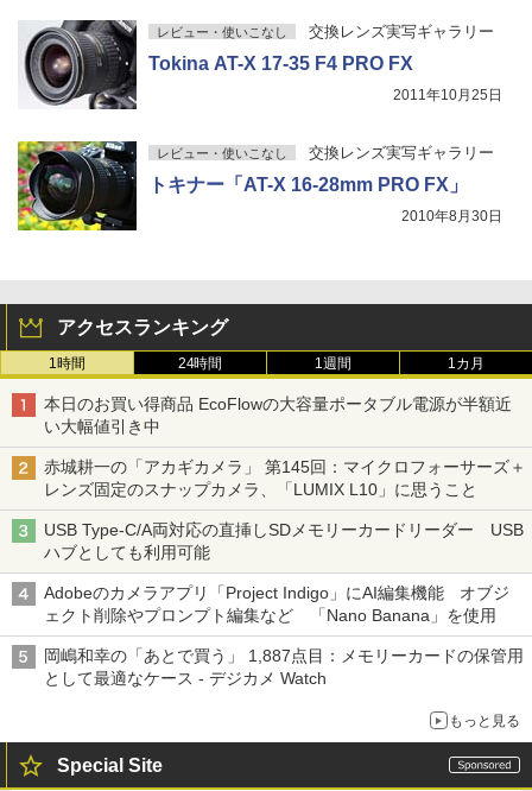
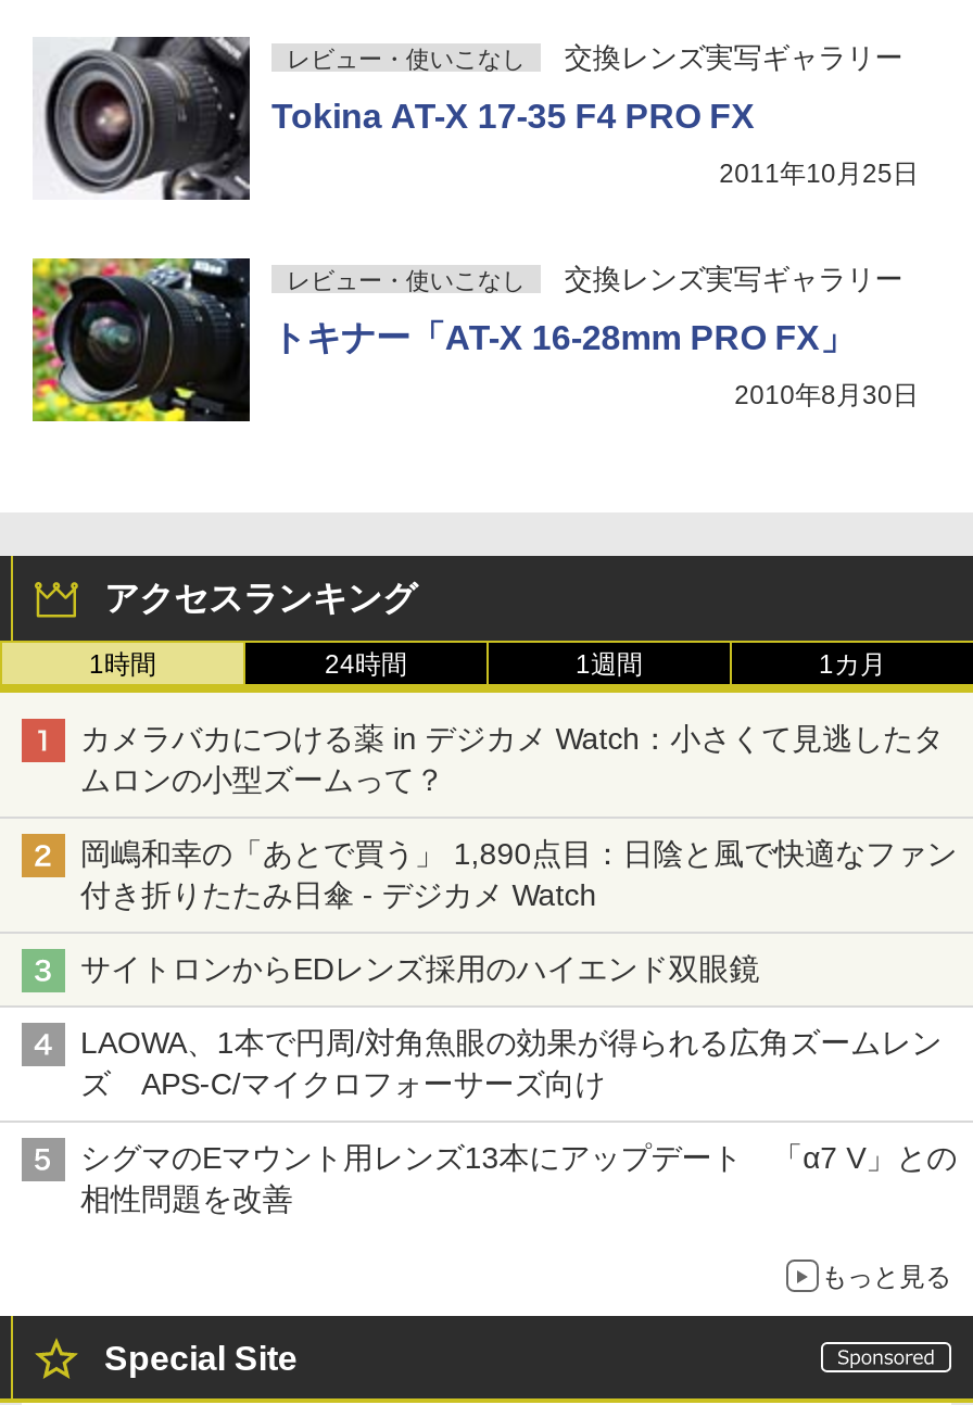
[44,394,511,436] 本日のお買い得商品 EcoFlowの大容量ポータブル電源が半額近 | い大幅値引き中 -> [80,720,944,796] カメラバカにつける薬 in デジカメ Watch：小さくて見逃したタ | ムロンの小型ズームって？
[44,457,526,498] 赤城耕一の「アカギカメラ」 第145回：マイクロフォーサーズ＋ | レンズ固定のスナップカメラ、「LUMIX L10」に思うこと -> [80,835,957,911] 岡嶋和幸の「あとで買う」 1,890点目：日陰と風で快適なファン | 付き折りたたみ日傘 - デジカメ Watch
[44,520,523,561] USB Type-C/A両対応の直挿しSDメモリーカードリーダー USB | ハブとしても利用可能 -> [80,950,790,985] サイトロンからEDレンズ採用のハイエンド双眼鏡
[44,583,510,624] Adobeのカメラアプリ「Project Indigo」にAI編集機能 オブジ | ェクト削除やプロンプト編集など 「Nano Banana」を使用 -> [80,1024,942,1100] LAOWA、1本で円周/対角魚眼の効果が得られる広角ズームレン | ズ APS-C/マイクロフォーサーズ向け
[44,646,523,687] 岡嶋和幸の「あとで買う」 1,887点目：メモリーカードの保管用 | として最適なケース - デジカメ Watch -> [80,1139,957,1215] シグマのEマウント用レンズ13本にアップデート 「α7 V」との | 相性問題を改善

